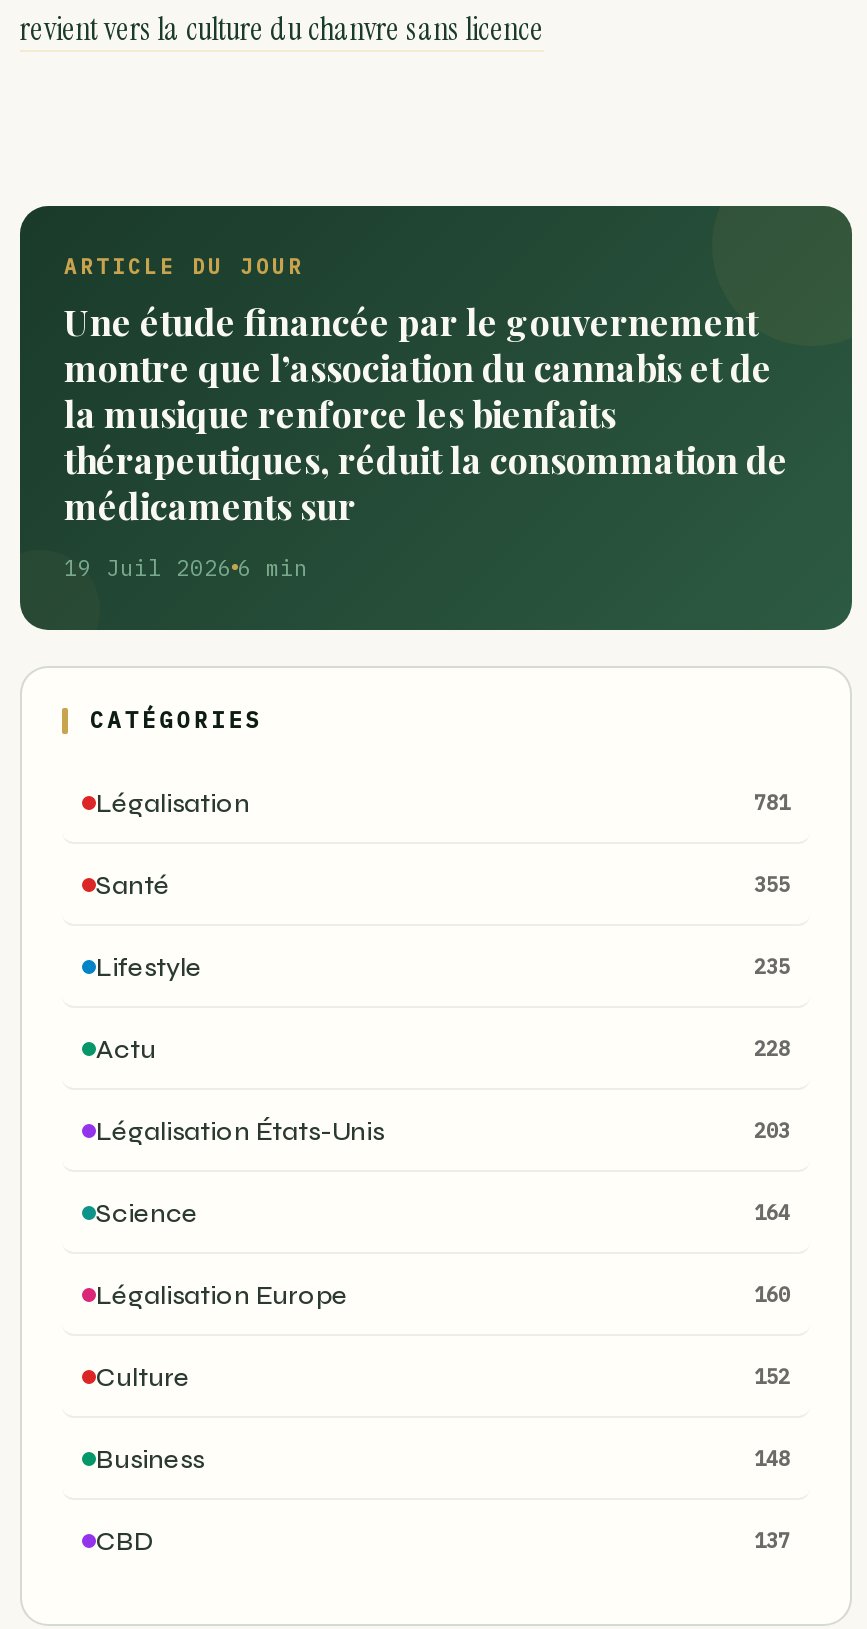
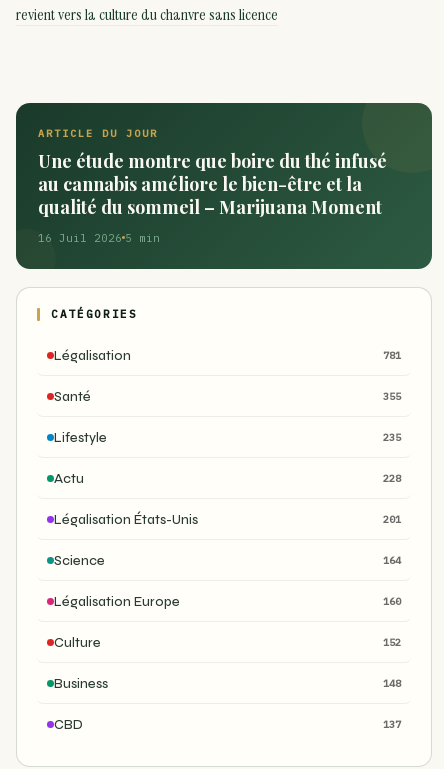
[64,298,788,530] Une étude financée par le gouvernement | montre que l’association du cannabis et de | la musique renforce les bienfaits | thérapeutiques, réduit la consommation de | médicaments sur -> [38,149,387,219] Une étude montre que boire du thé infusé | au cannabis améliore le bien-être et la | qualité du sommeil – Marijuana Moment
[64,554,308,582] 19 Juil 2026 6 min -> [38,231,160,245] 16 Juil 2026 5 min
[754,1119,790,1145] 203 -> [383,513,401,526] 201

